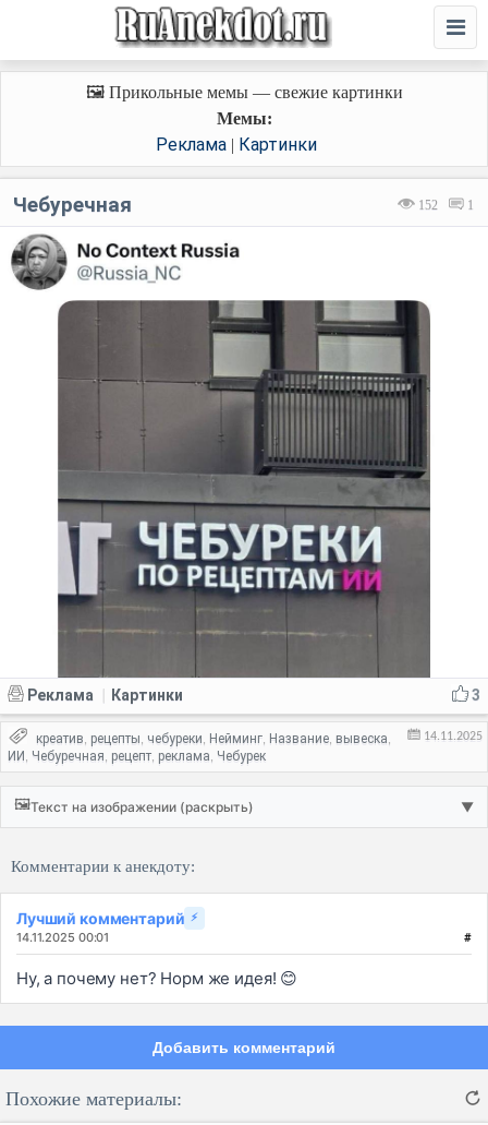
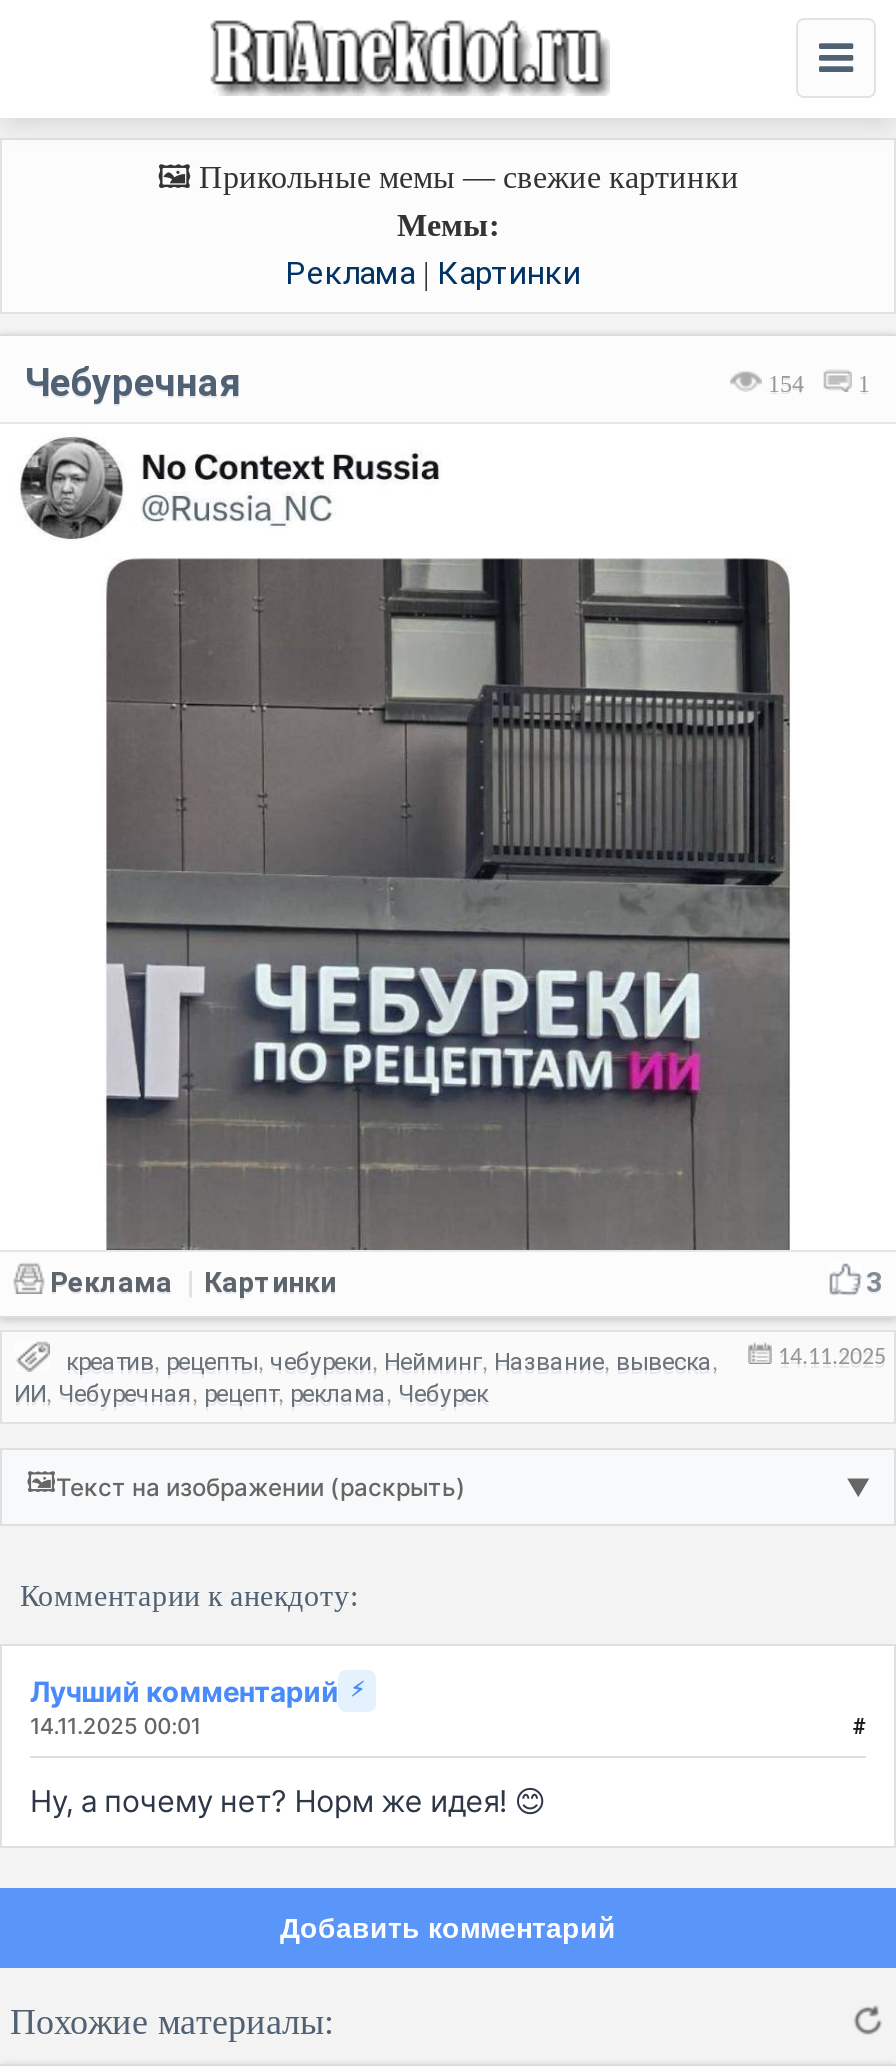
[415,198,474,213] 152 1 -> [762,370,870,398] 154 1

